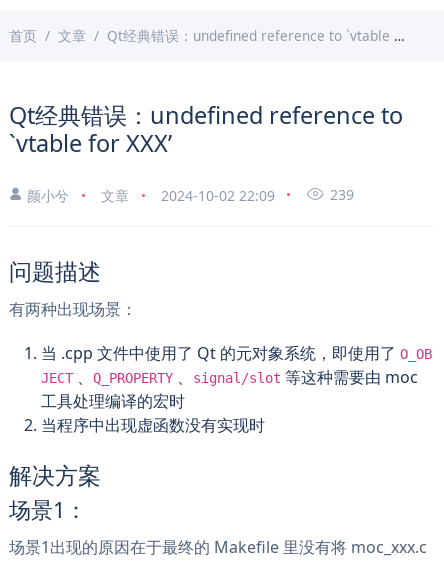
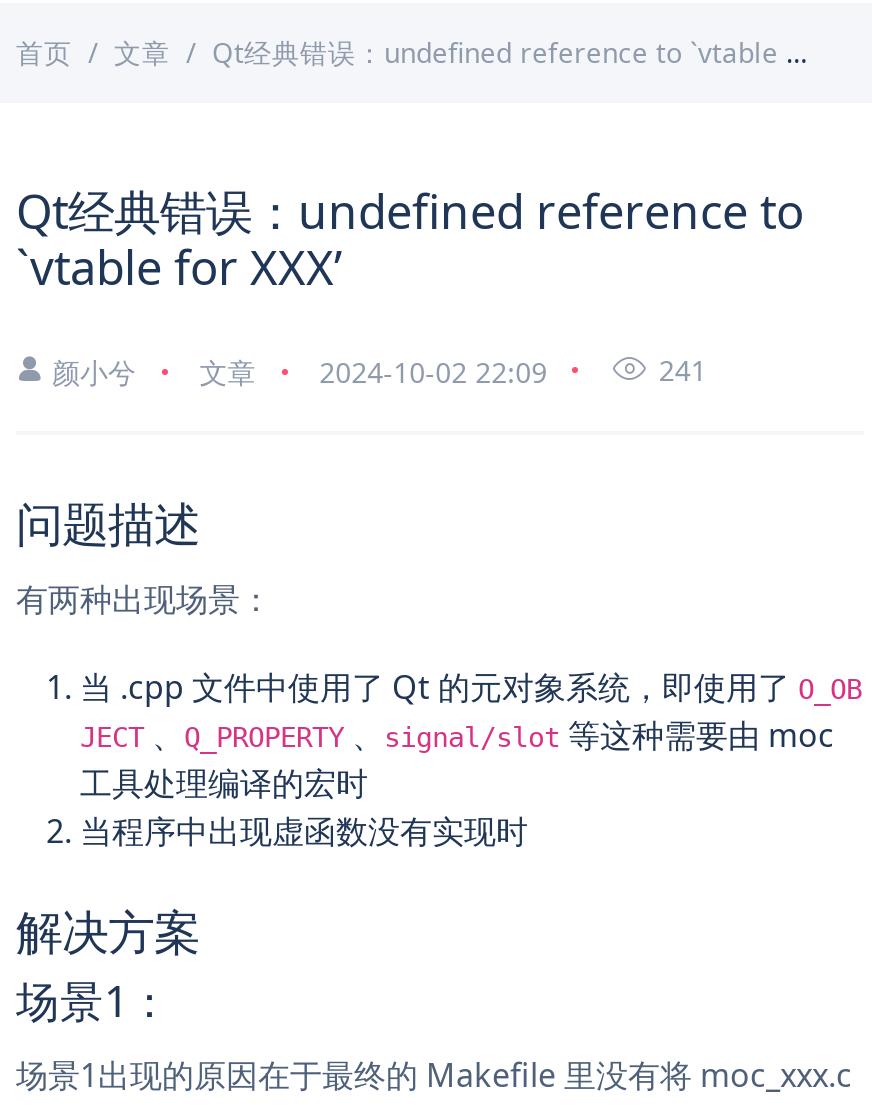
[330,185,354,204] 239 -> [659,350,707,388] 241

